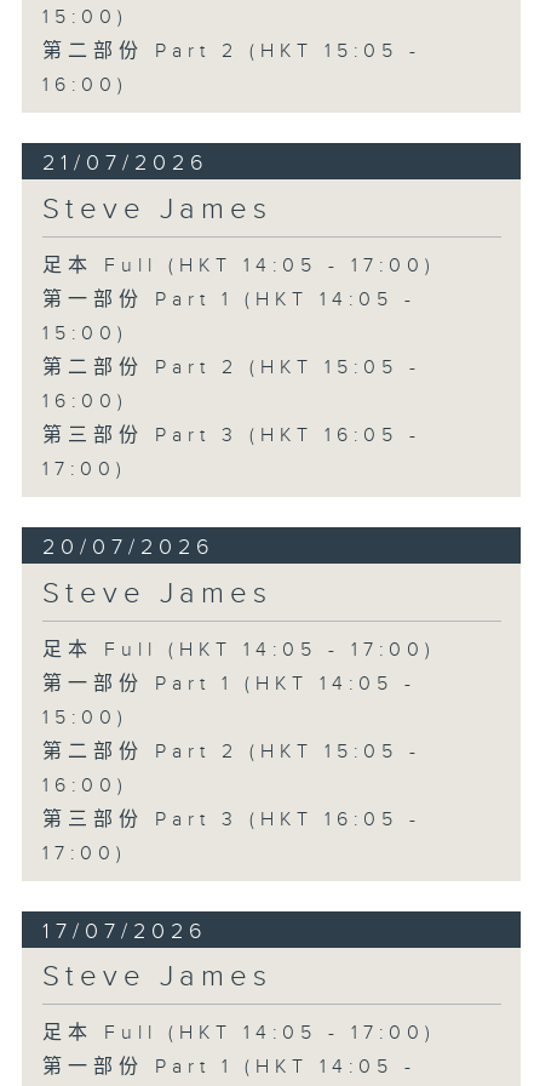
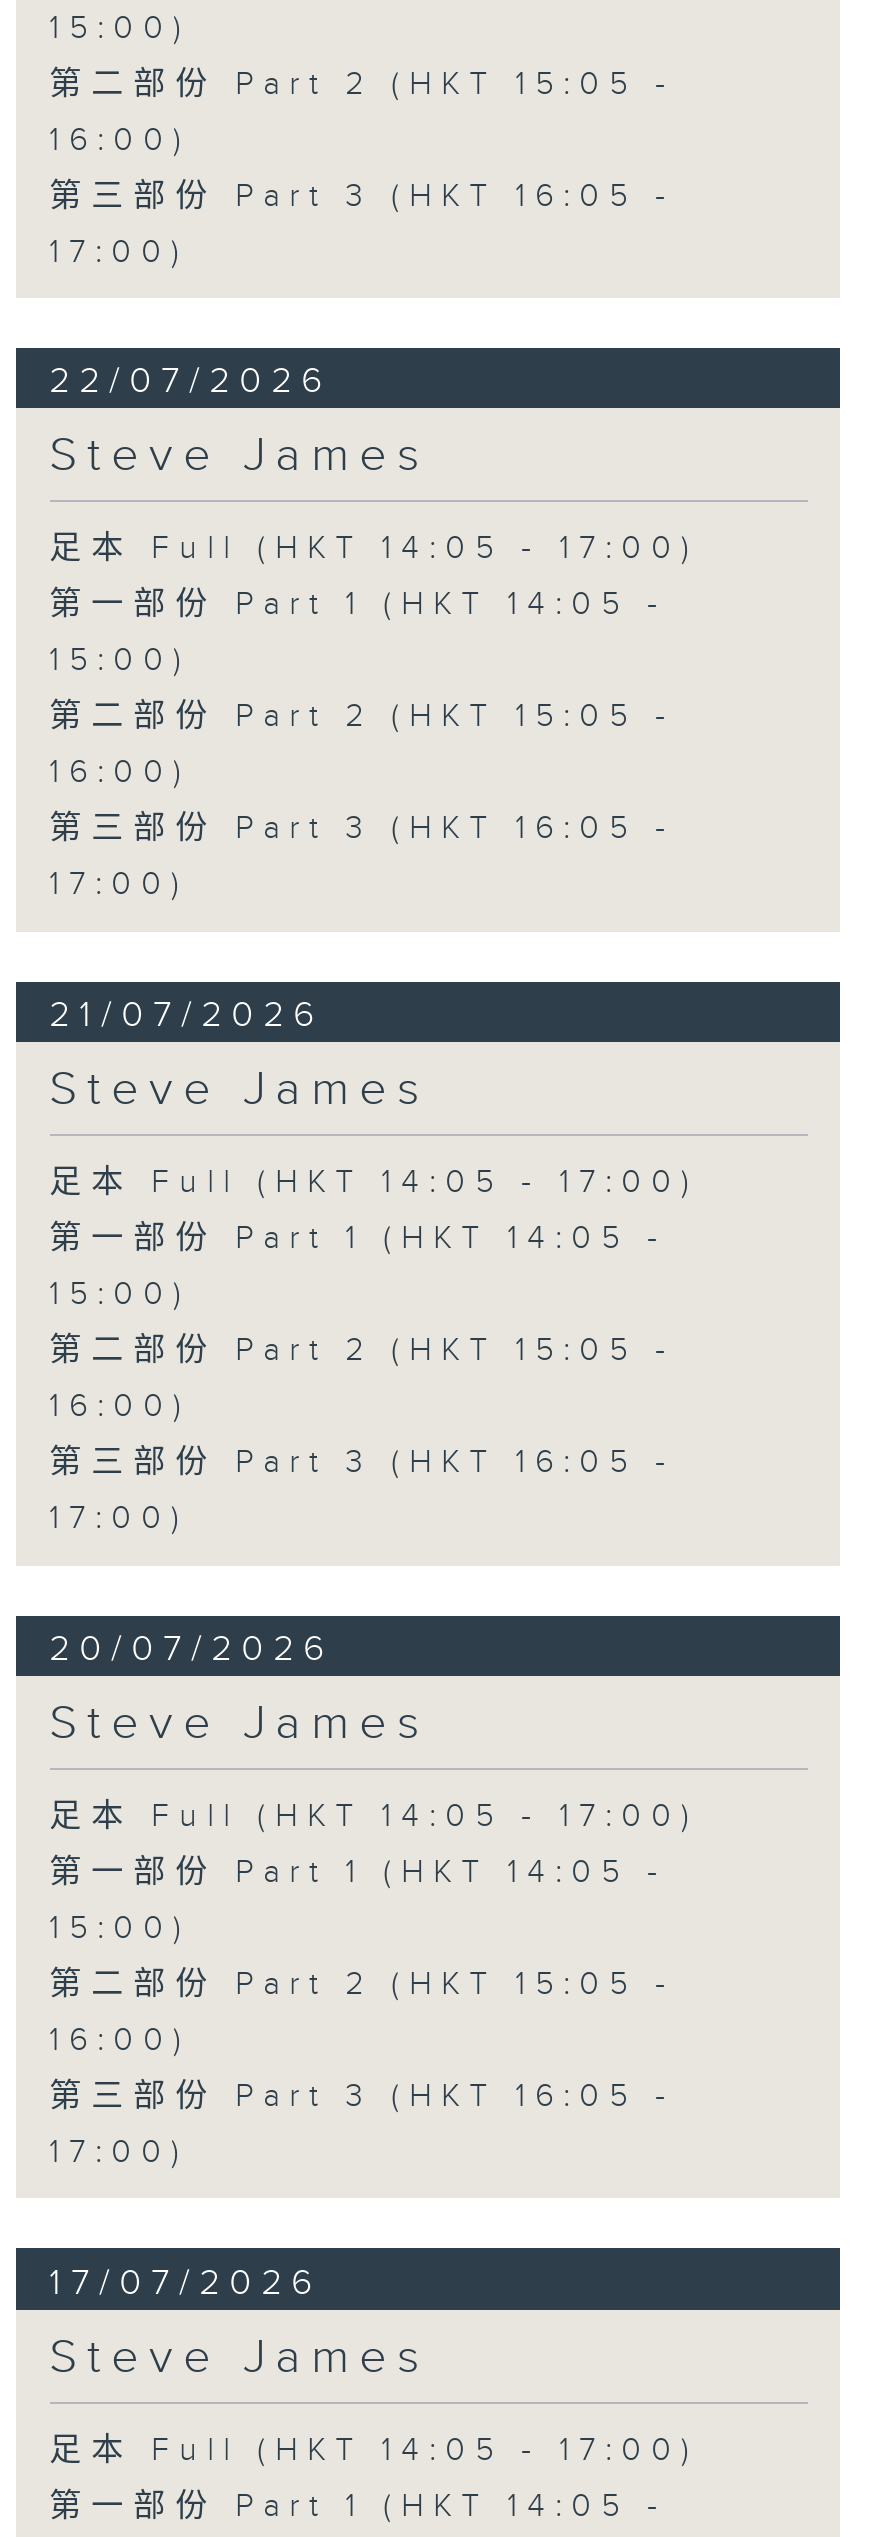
none -> [49,178,699,905] 第三部份 Part 3 (HKT 16:05 - | 17:00) | 22/07/2026 | Steve James | 足本 Full (HKT 14:05 - 17:00) | 第一部份 Part 1 (HKT 14:05 - | 15:00) | 第二部份 Part 2 (HKT 15:05 - | 16:00) | 第三部份 Part 3 (HKT 16:05 - | 17:00)

